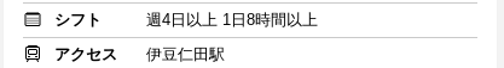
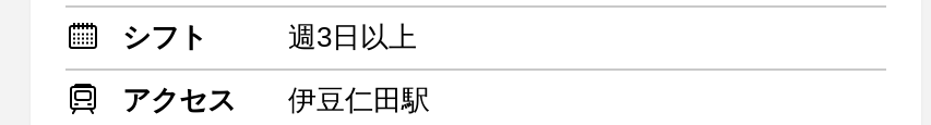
[146,11,318,29] 週4日以上 1日8時間以上 -> [288,21,417,53] 週3日以上

